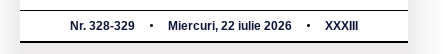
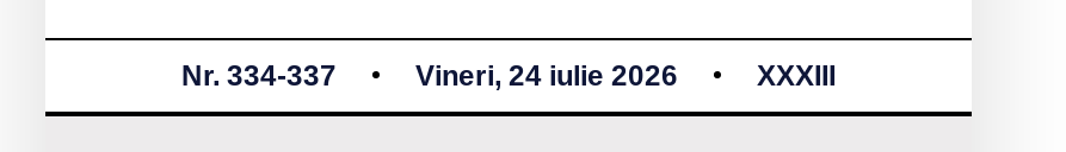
[70,19,292,33] Nr. 328-329 | Miercuri, 22 iulie 2026 -> [181,59,678,92] Nr. 334-337 | Vineri, 24 iulie 2026

